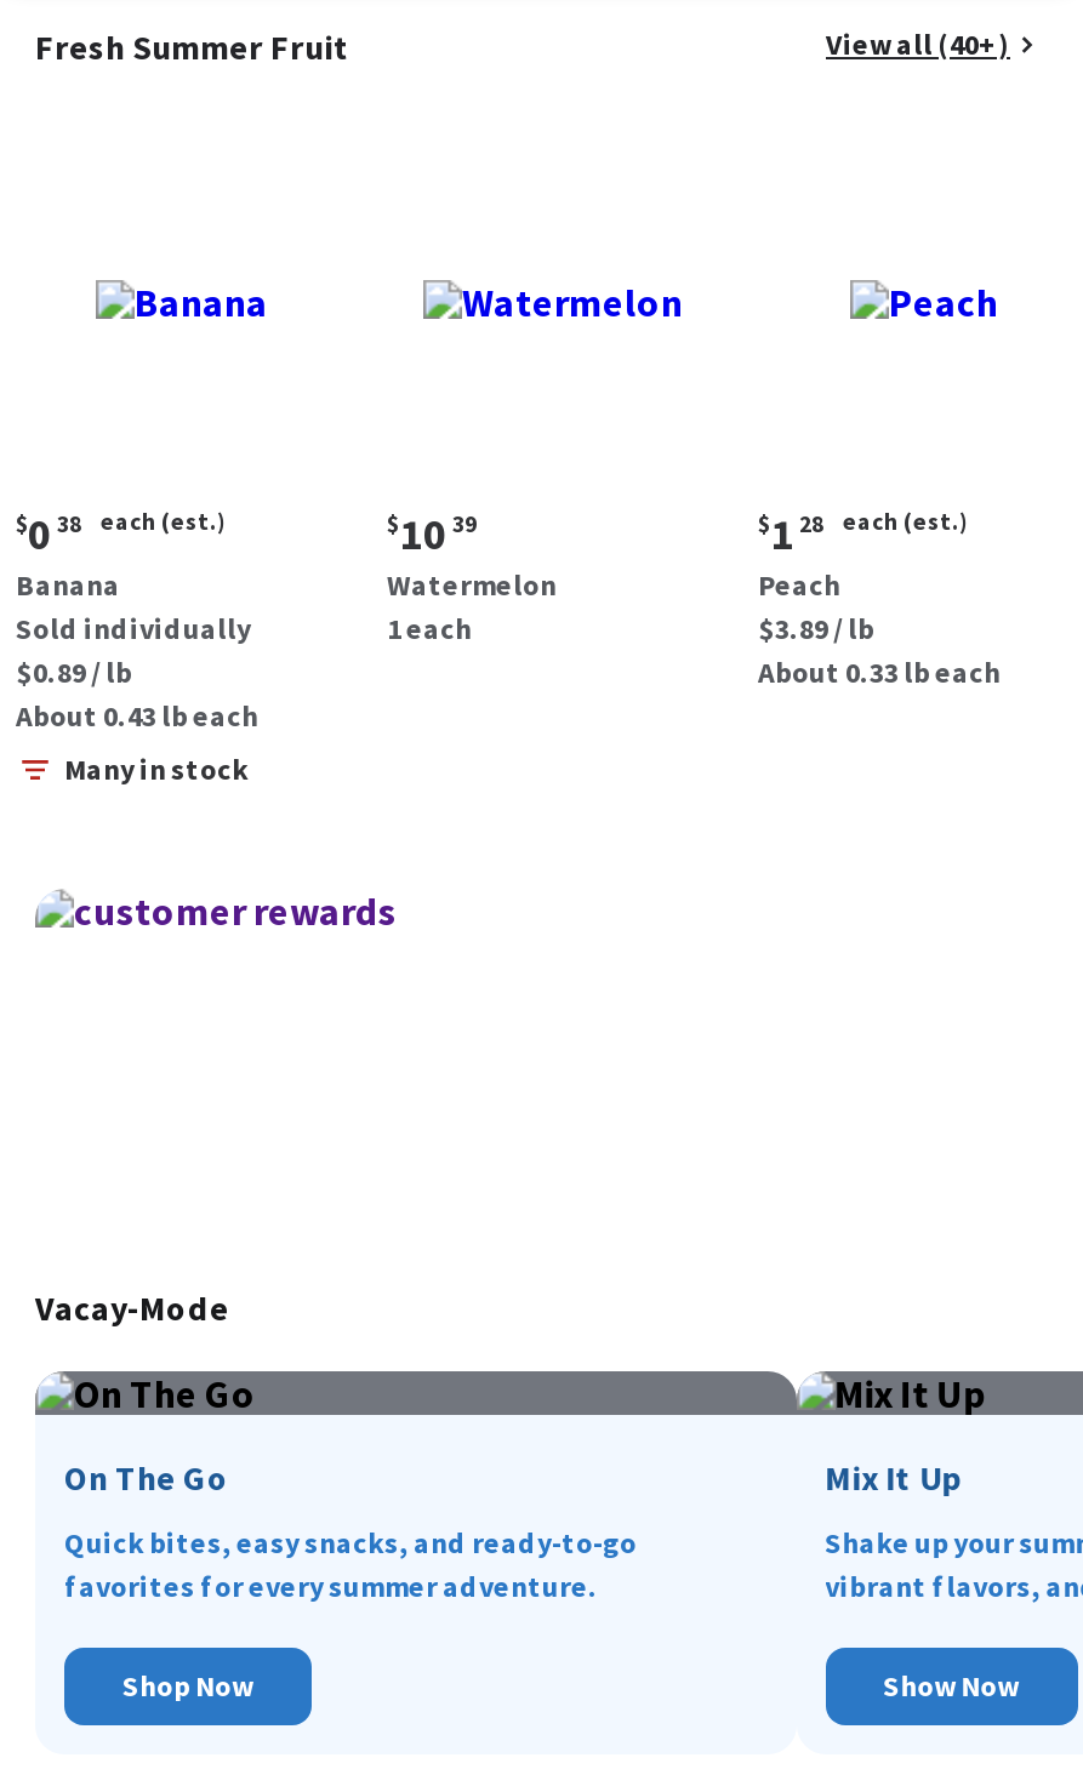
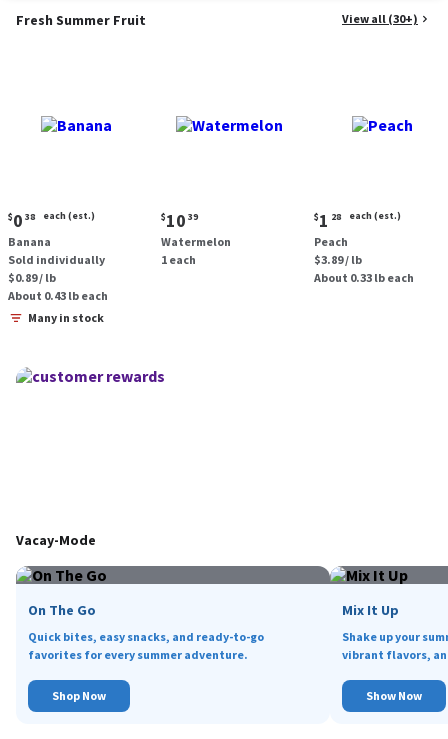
[826,26,1010,62] View all (40+) -> [342,11,418,26] View all (30+)

